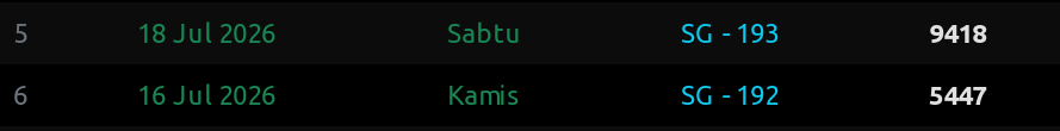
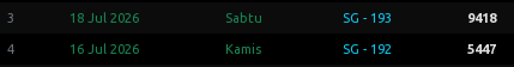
[13,19,28,48] 5 -> [7,11,14,25] 3
[13,81,28,110] 6 -> [7,42,14,56] 4

